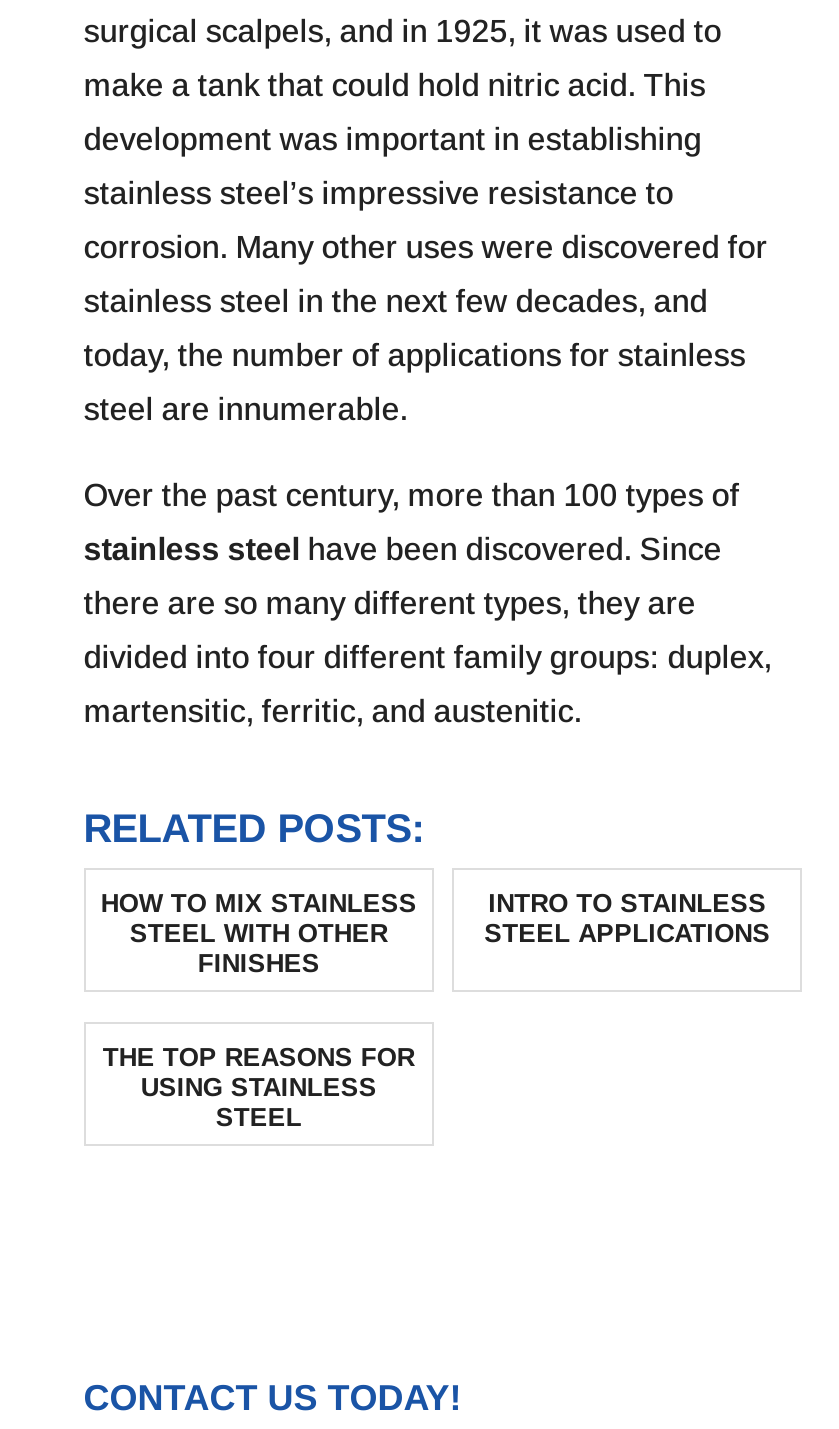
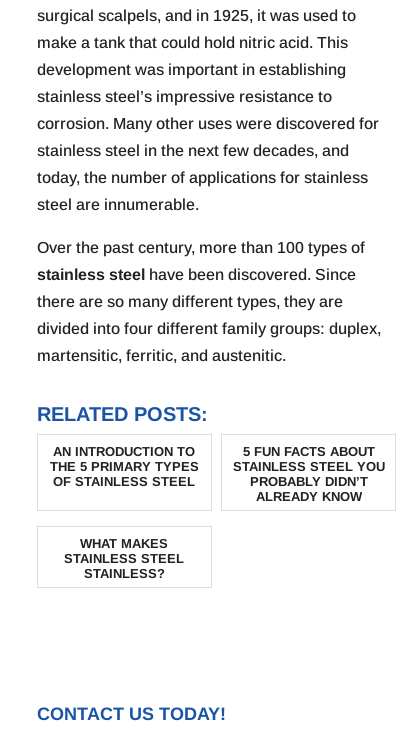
[101,888,417,978] HOW TO MIX STAINLESS | STEEL WITH OTHER | FINISHES -> [50,444,199,489] AN INTRODUCTION TO | THE 5 PRIMARY TYPES | OF STAINLESS STEEL
[484,888,770,948] INTRO TO STAINLESS | STEEL APPLICATIONS -> [233,444,385,504] 5 FUN FACTS ABOUT | STAINLESS STEEL YOU | PROBABLY DIDN’T | ALREADY KNOW
[103,1042,415,1132] THE TOP REASONS FOR | USING STAINLESS | STEEL -> [64,536,184,581] WHAT MAKES | STAINLESS STEEL | STAINLESS?

